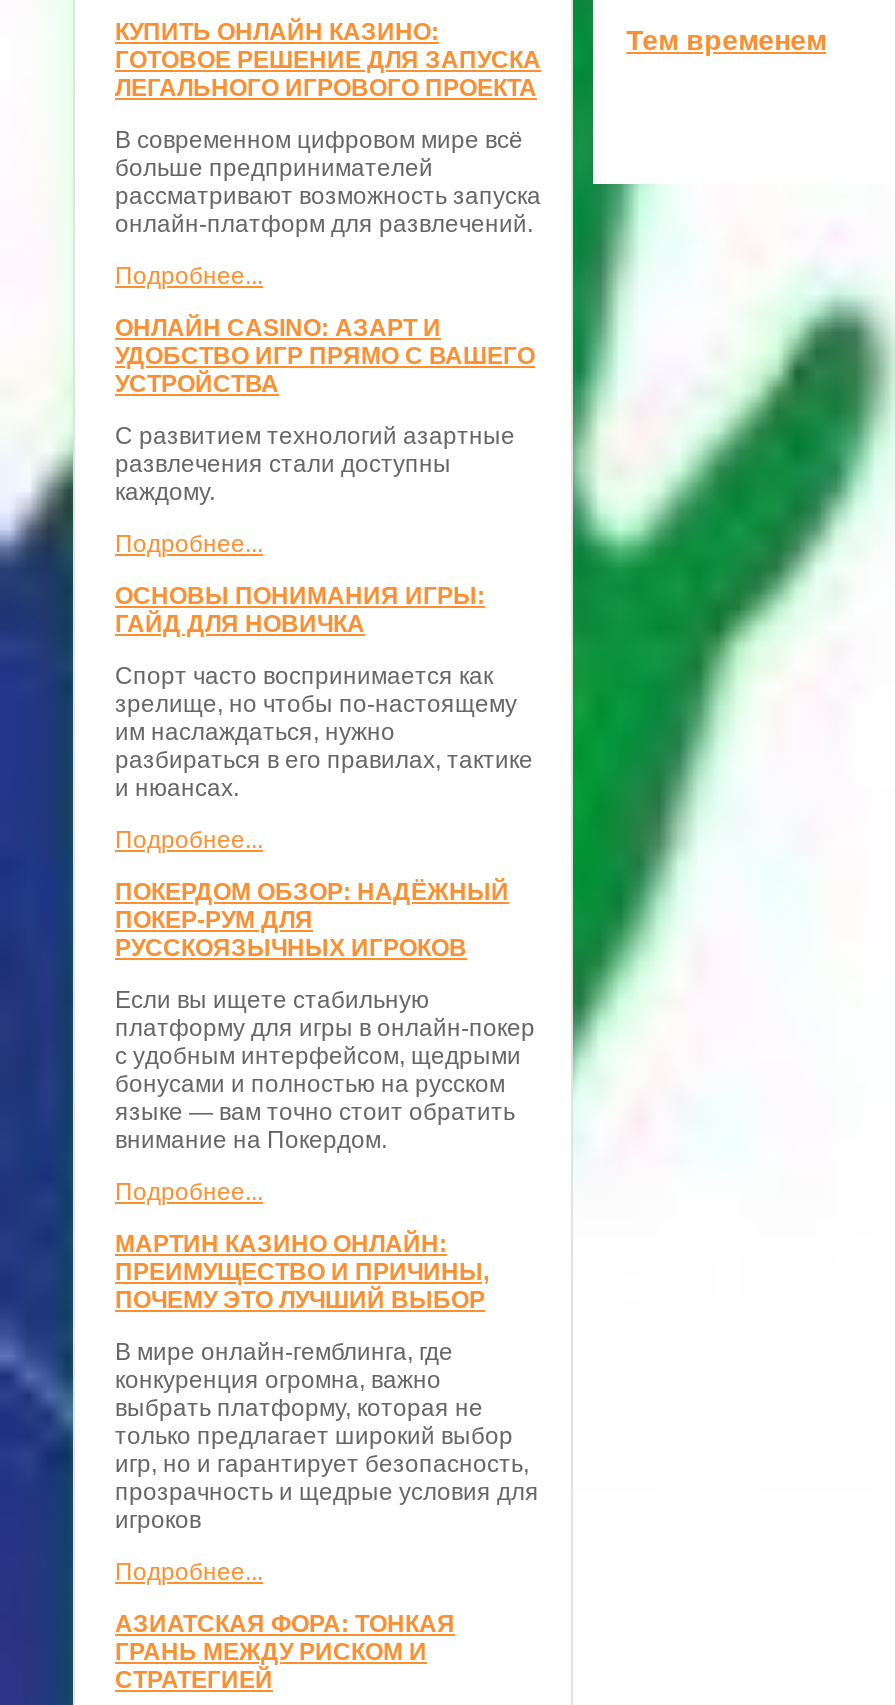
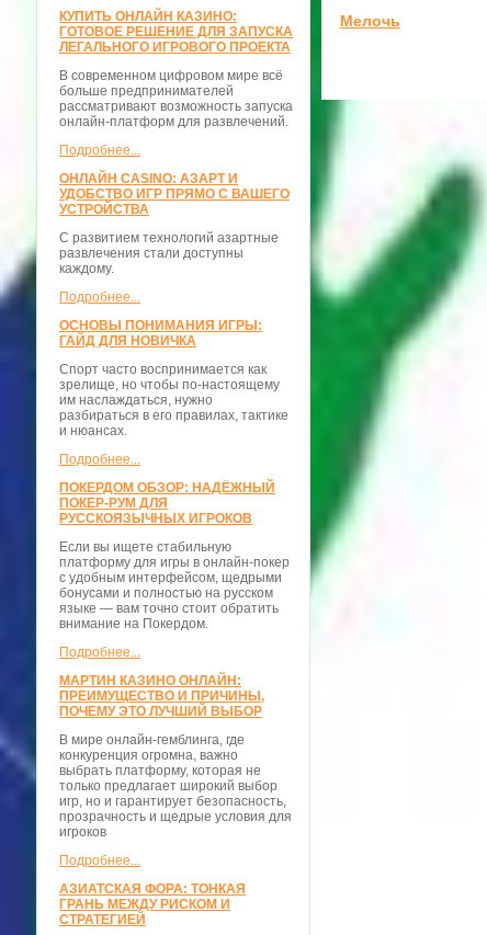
[626,25,826,57] Тем временем -> [340,12,400,30] Мелочь

